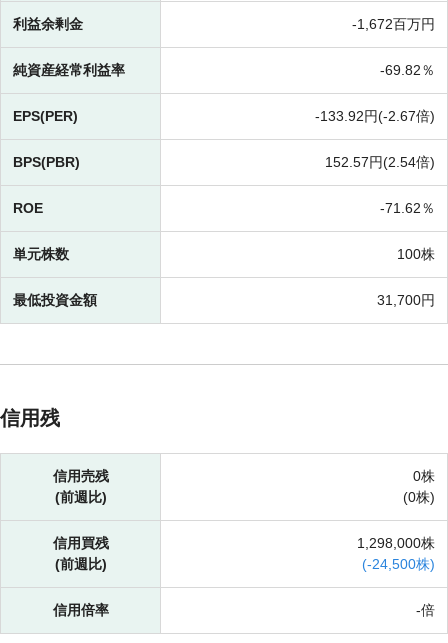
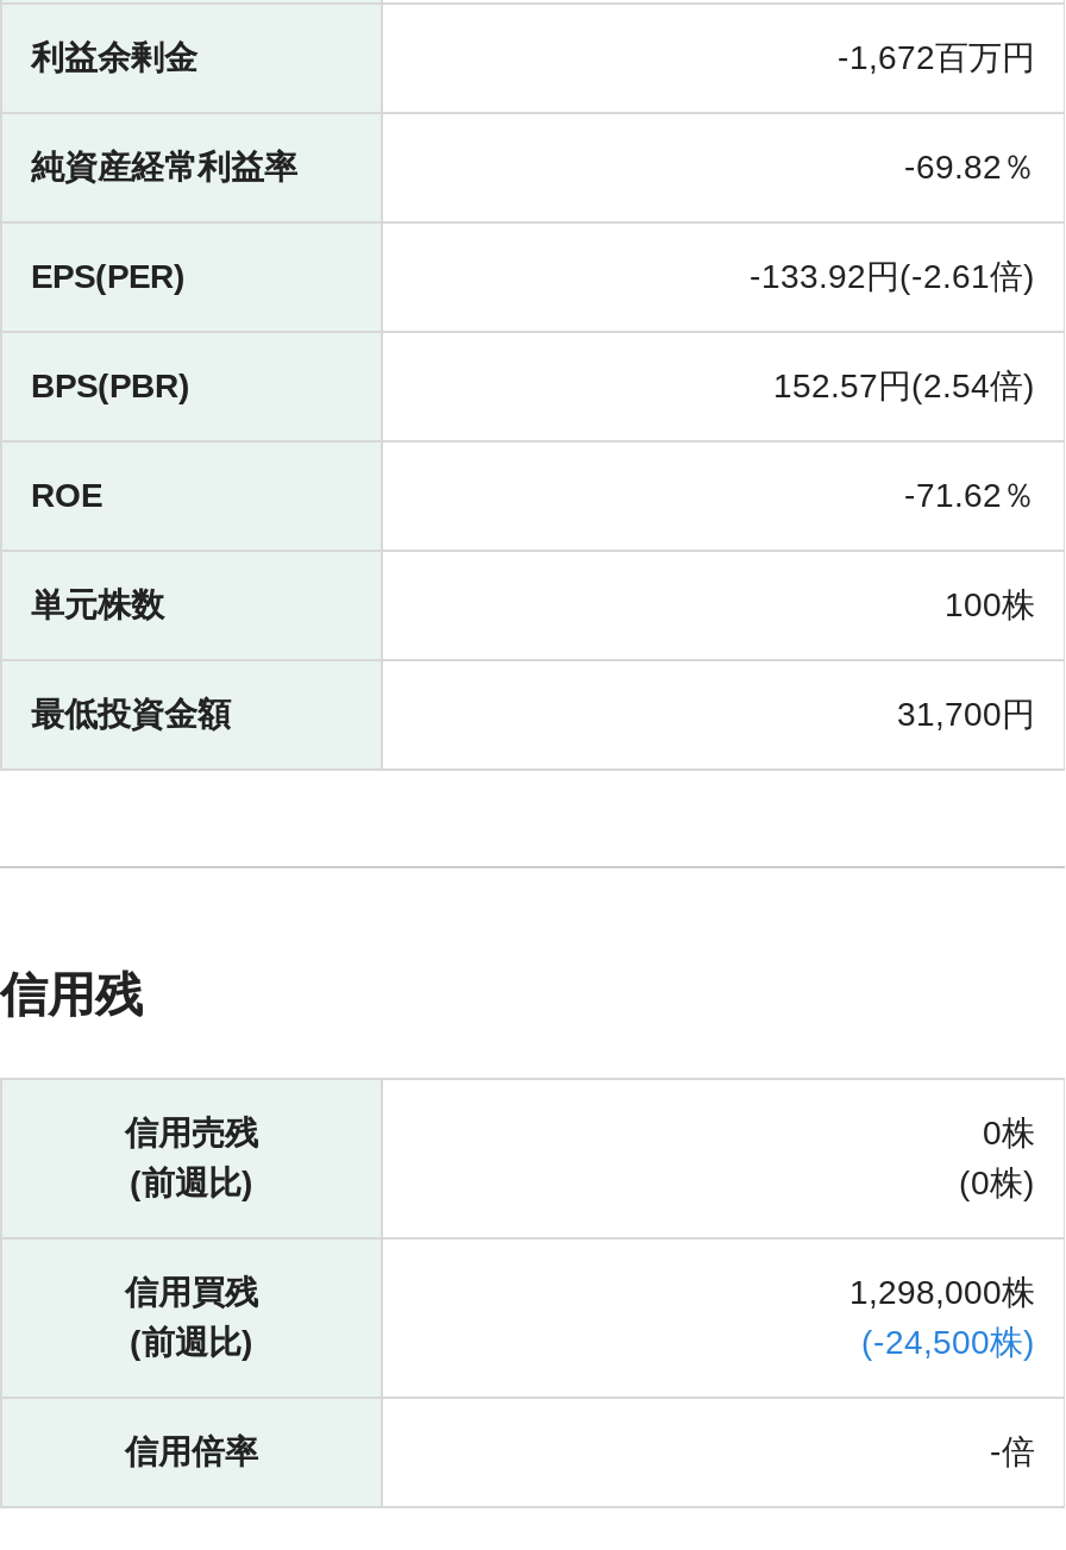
[315,108,435,124] -133.92円(-2.67倍) -> [750,258,1035,296] -133.92円(-2.61倍)

